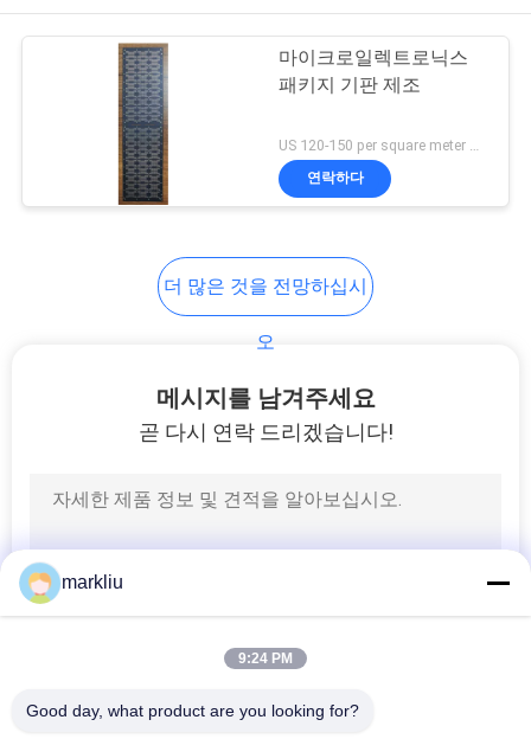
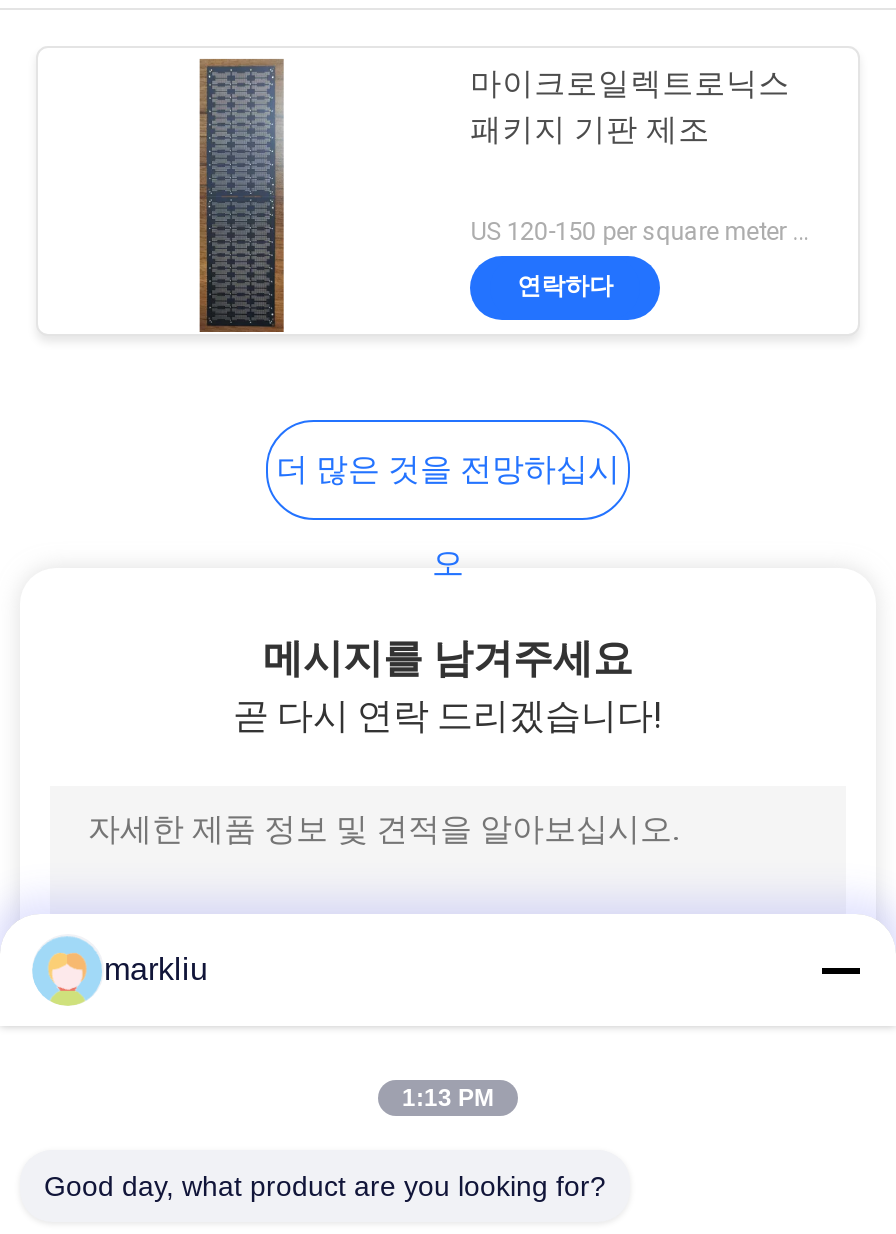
[238,650,293,667] 9:24 PM -> [402,1084,494,1112] 1:13 PM

